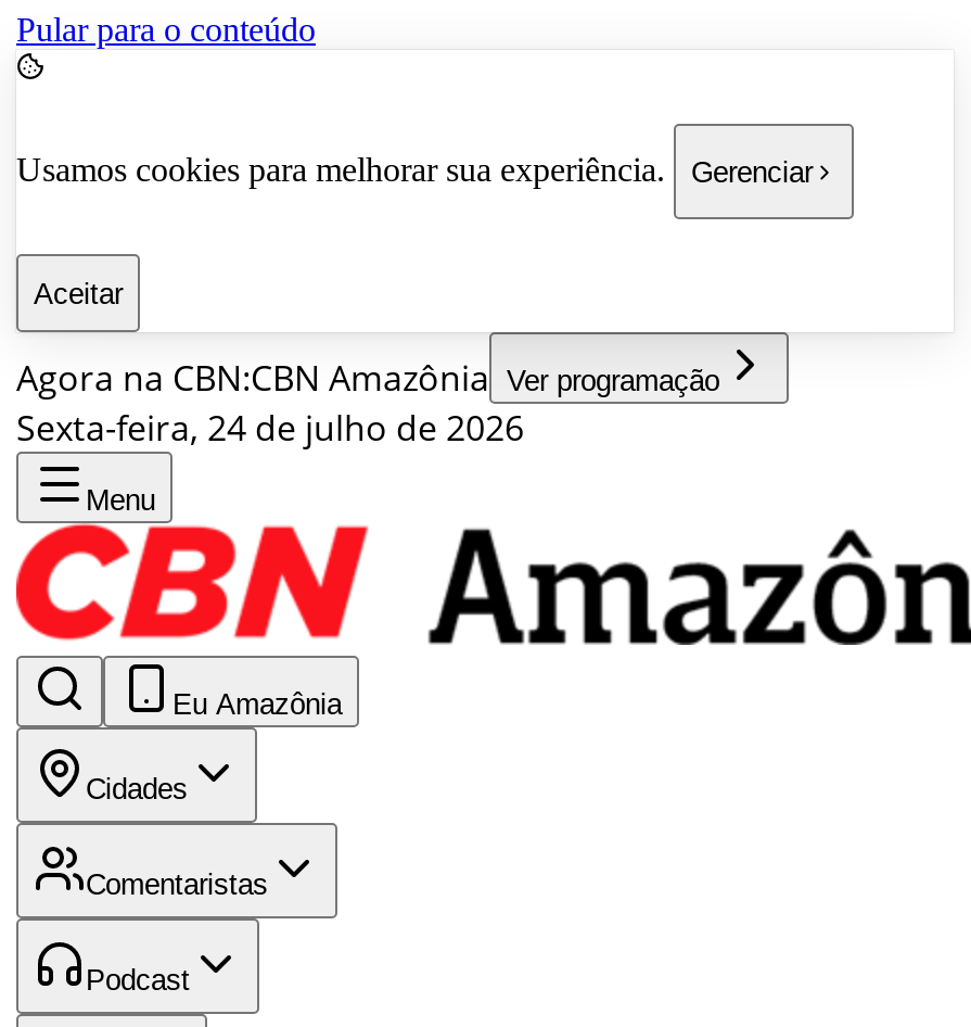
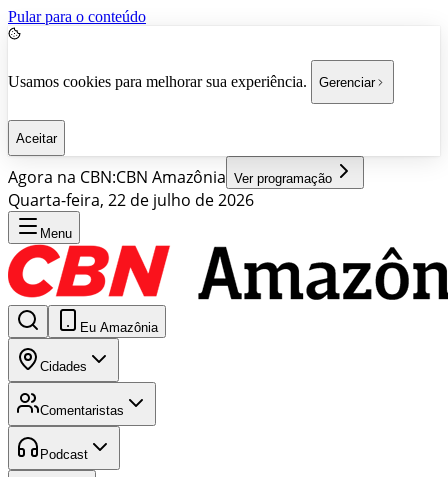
[16,404,524,452] Sexta-feira, 24 de julho de 2026 -> [8,189,254,211] Quarta-feira, 22 de julho de 2026

